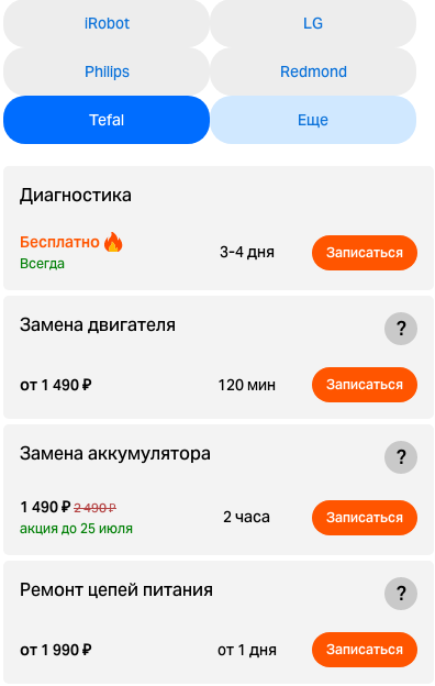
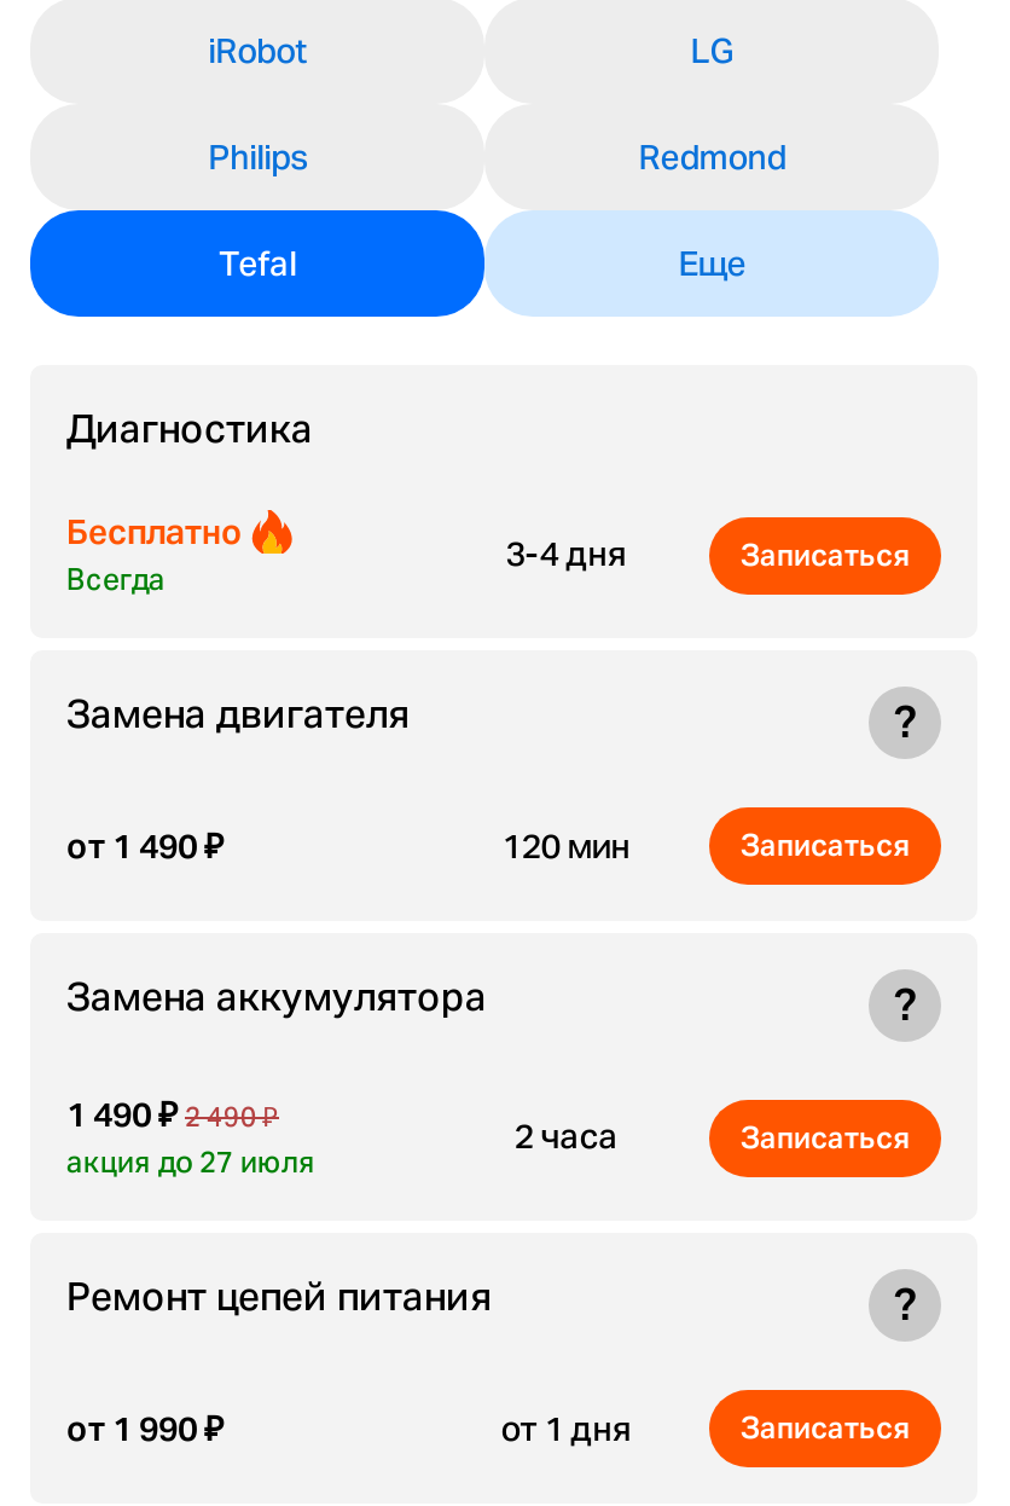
[20,520,133,536] акция до 25 июля -> [66,1143,315,1180] акция до 27 июля

